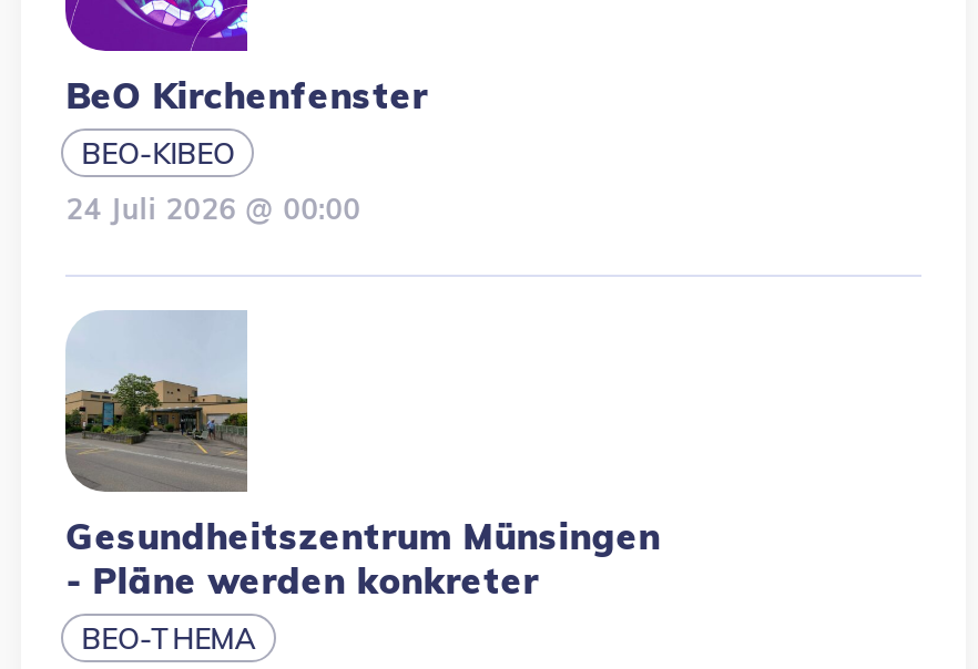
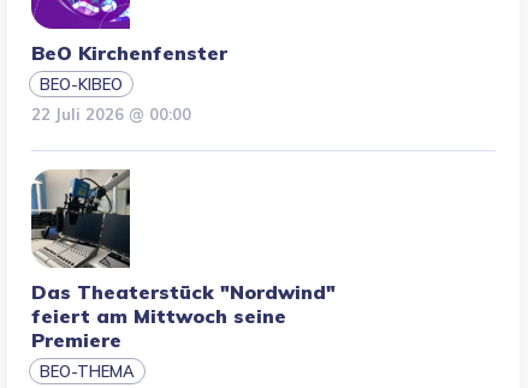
[66,192,361,227] 24 Juli 2026 @ 00:00 -> [32,104,191,123] 22 Juli 2026 @ 00:00
[65,310,660,604] [image] | Gesundheitszentrum Münsingen | - Pläne werden konkreter -> [30,169,336,351] [image] | Das Theaterstück "Nordwind" | feiert am Mittwoch seine | Premiere

